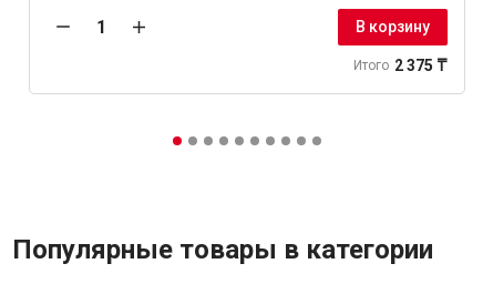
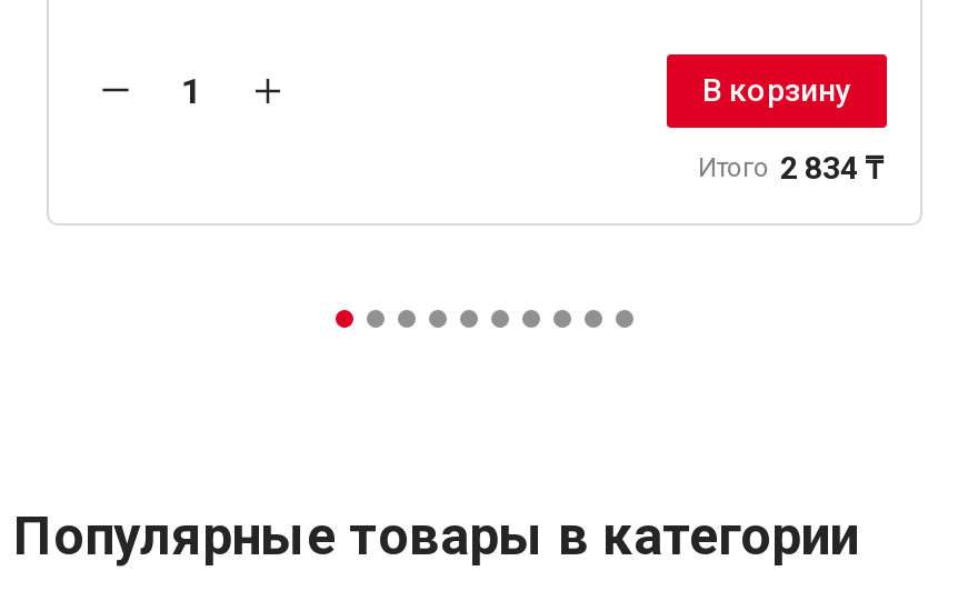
[353,56,448,74] Итого 2 375 ₸ -> [698,149,887,185] Итого 2 834 ₸

